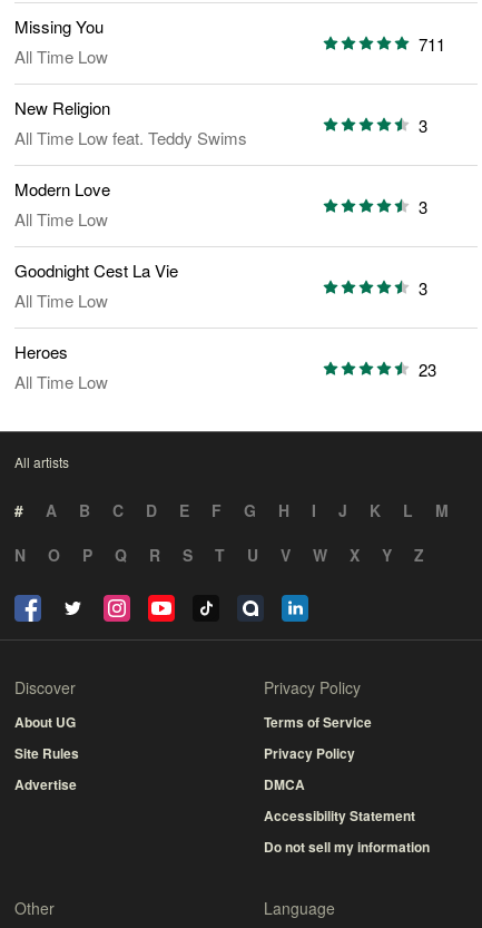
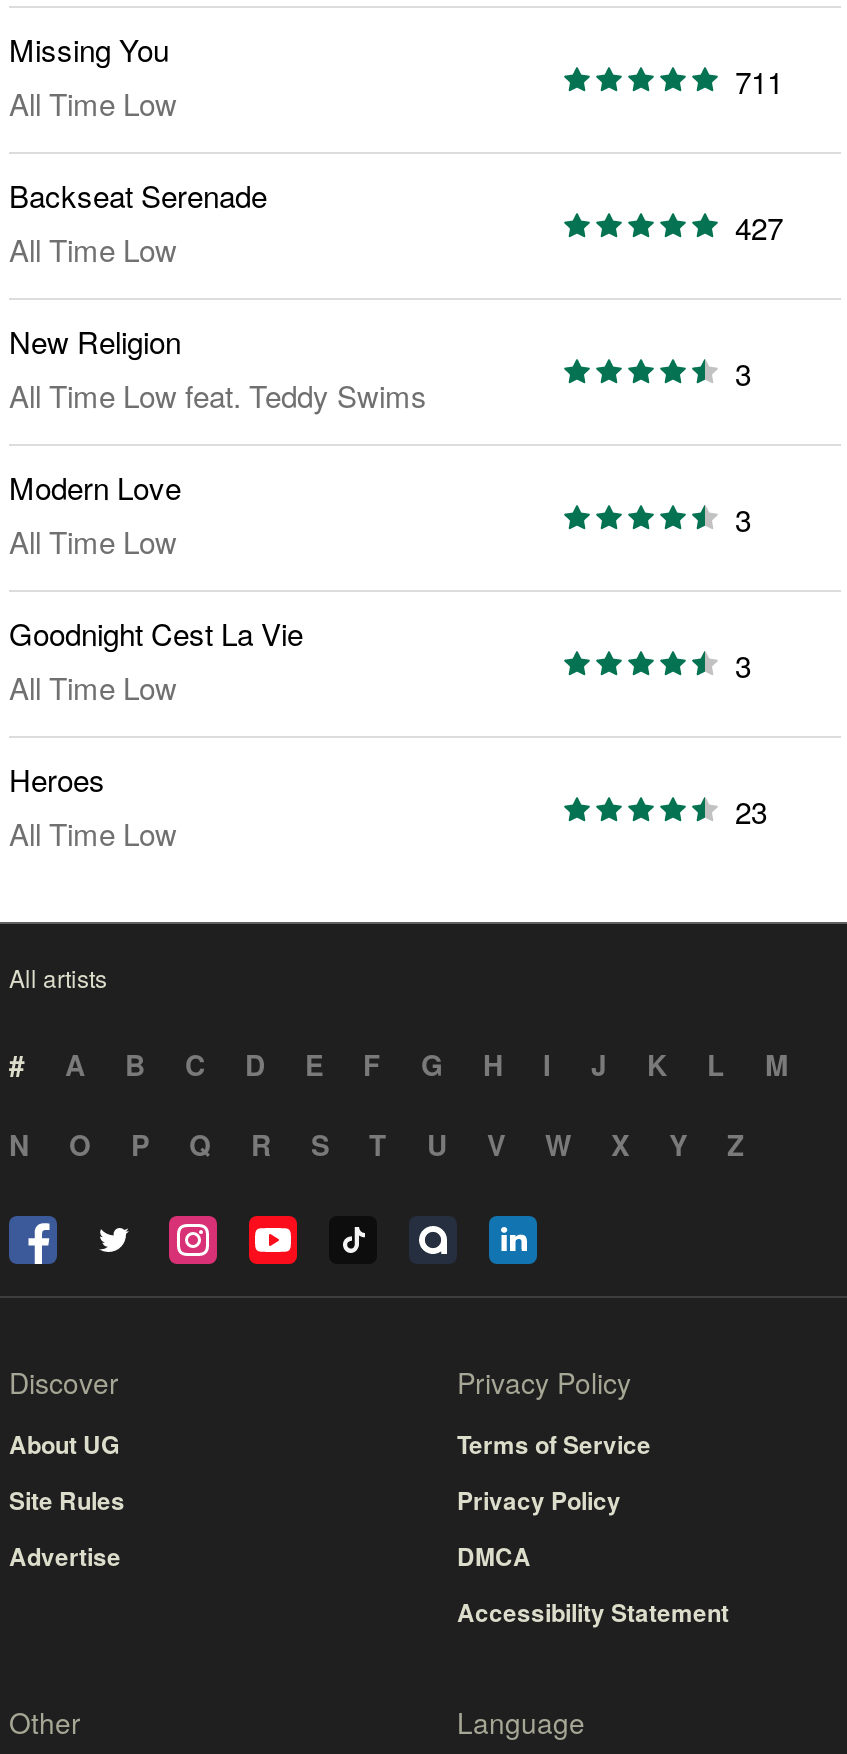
none -> [9,174,267,270] Backseat Serenade | All Time Low
none -> [735,205,783,247] 427
moved [14,96,449,826] -> [9,320,789,1630]: New Religion | All Time Low feat. Teddy Swims | 3 | ... | DMCA | Accessibility Statement
[264,837,430,857] Do not sell my information -> none

